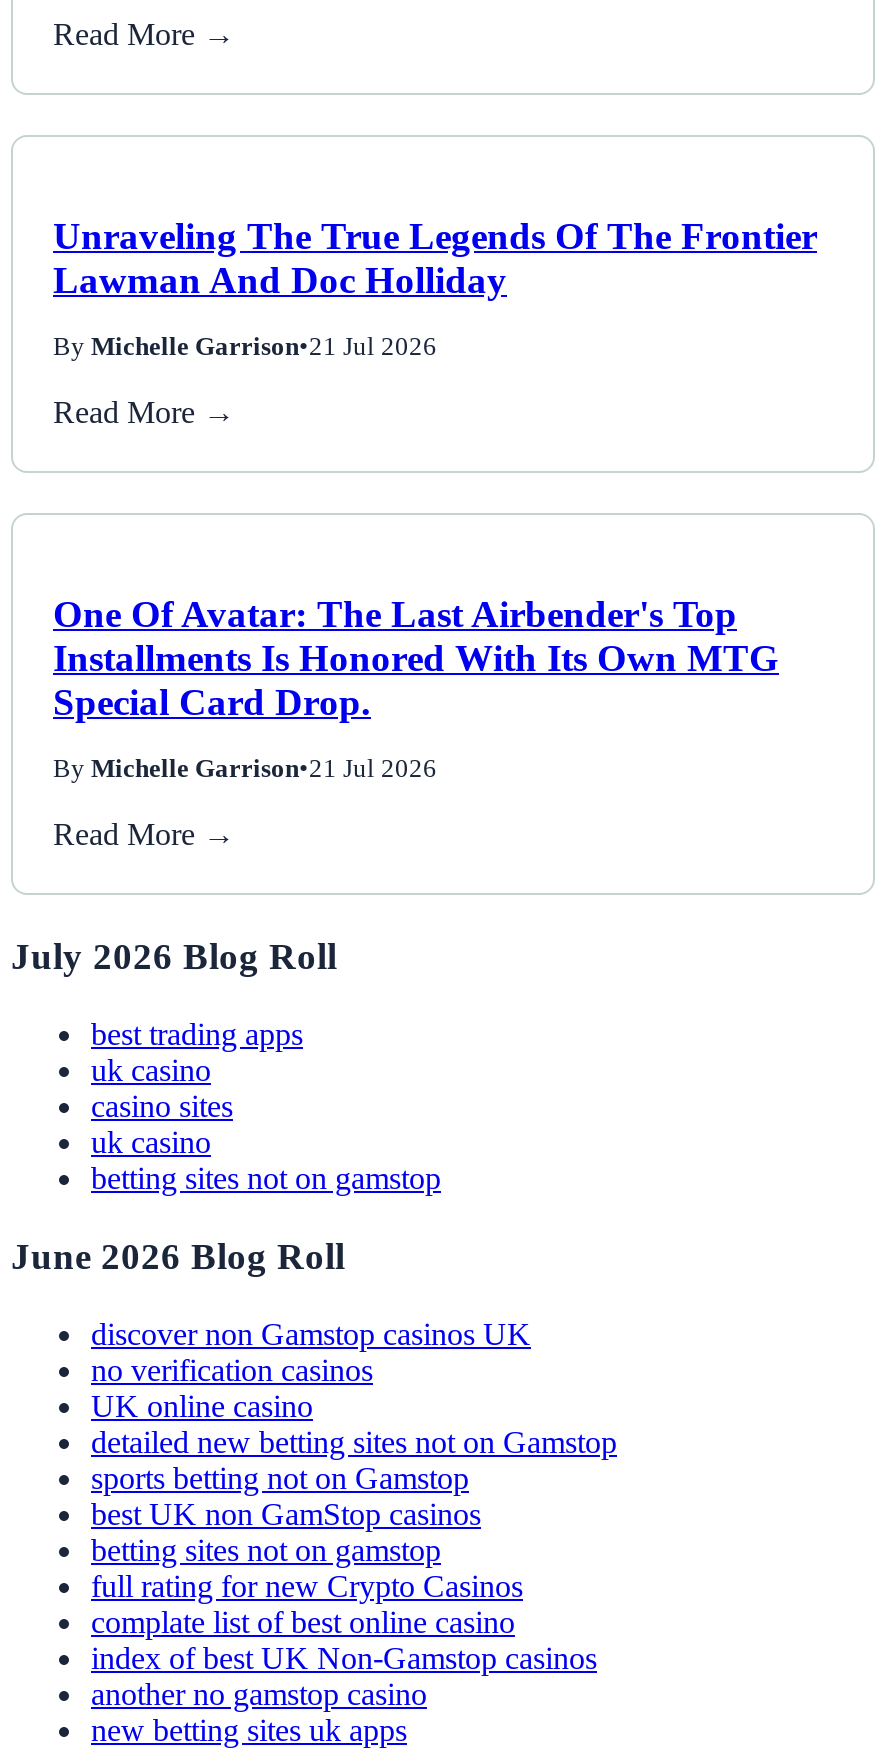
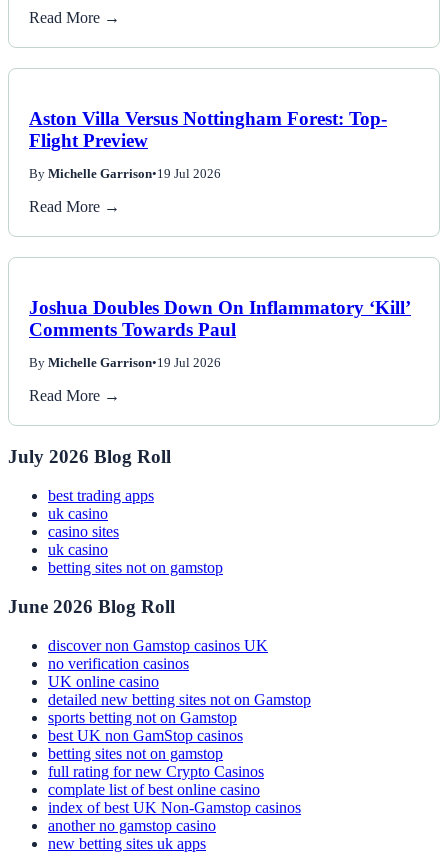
[53,215,817,301] Unraveling The True Legends Of The Frontier | Lawman And Doc Holliday -> [29,108,387,151] Aston Villa Versus Nottingham Forest: Top- | Flight Preview
[53,333,437,361] By Michelle Garrison•21 Jul 2026 -> [29,167,221,181] By Michelle Garrison•19 Jul 2026
[53,594,779,724] One Of Avatar: The Last Airbender's Top | Installments Is Honored With Its Own MTG | Special Card Drop. -> [29,297,411,340] Joshua Doubles Down On Inflammatory ‘Kill’ | Comments Towards Paul
[53,756,437,784] By Michelle Garrison•21 Jul 2026 -> [29,356,221,370] By Michelle Garrison•19 Jul 2026

